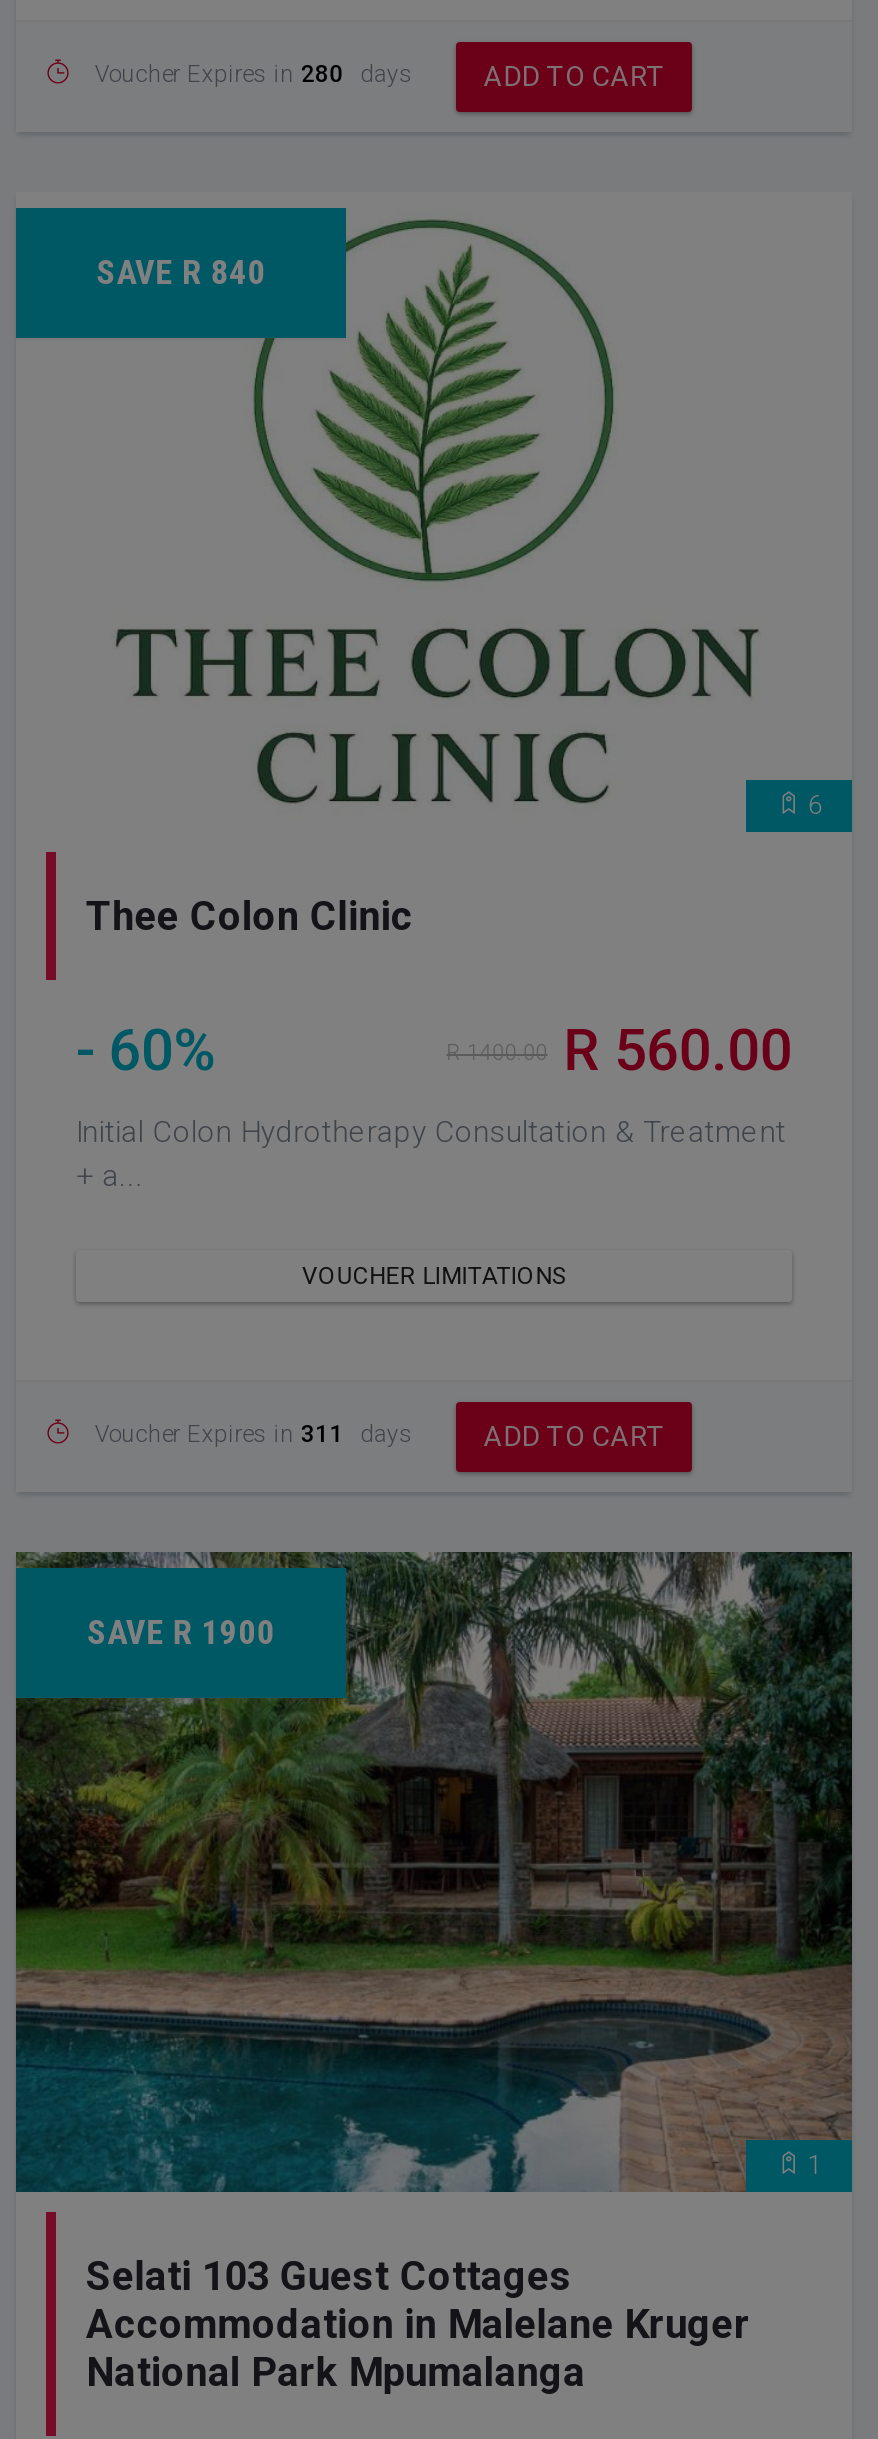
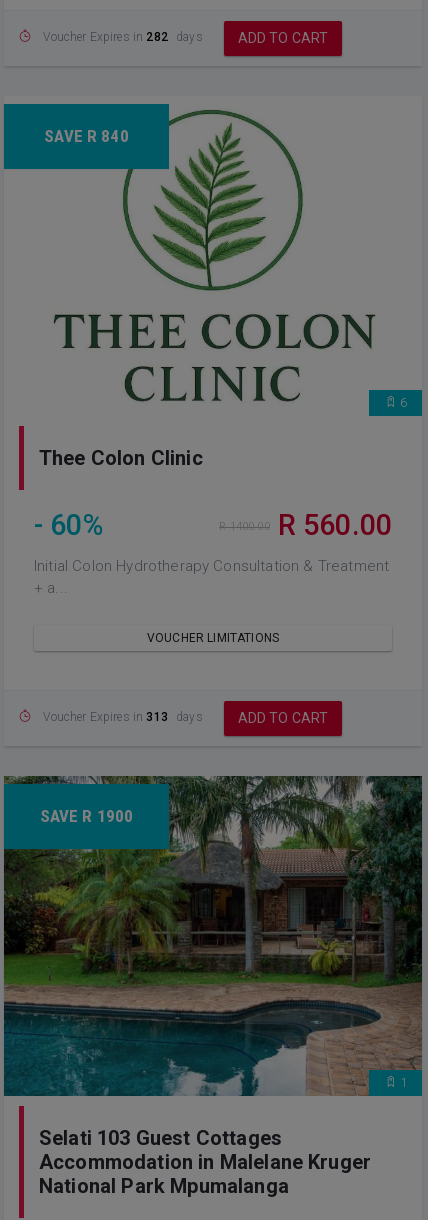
[95,60,413,88] Voucher Expires in 280 days -> [43,30,203,44] Voucher Expires in 282 days
[95,1420,413,1448] Voucher Expires in 311 days -> [43,710,203,724] Voucher Expires in 313 days

